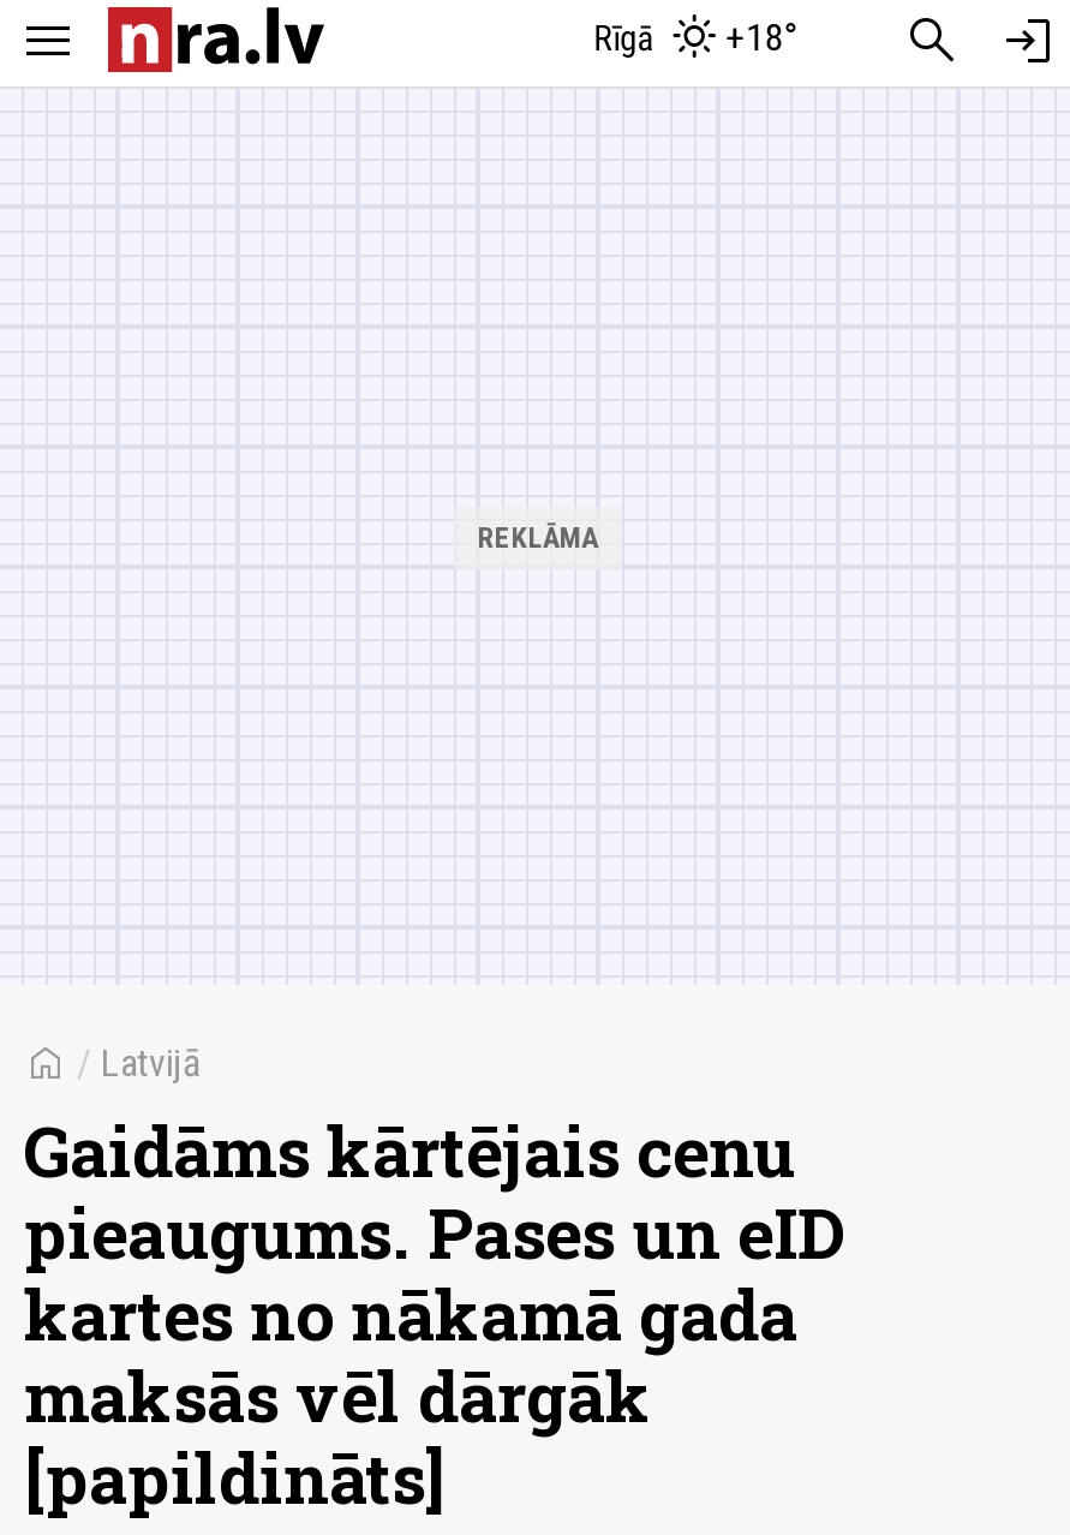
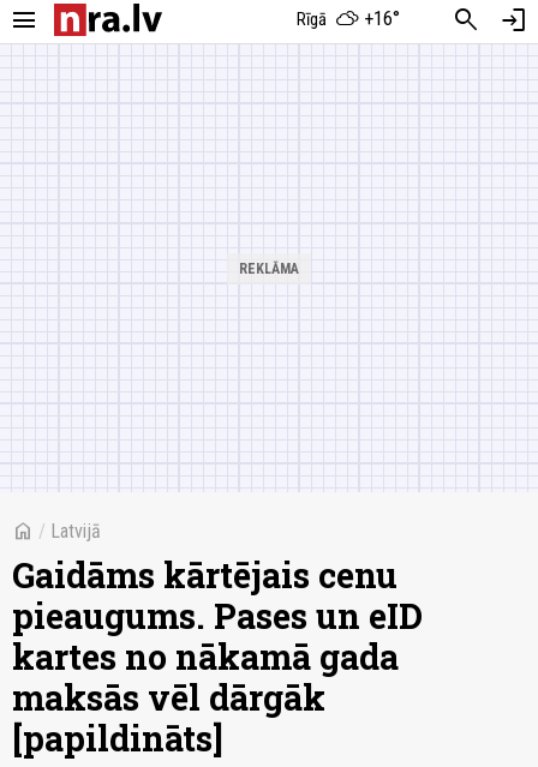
[594,14,798,60] Rīgā +18° -> [296,7,400,30] Rīgā +16°

